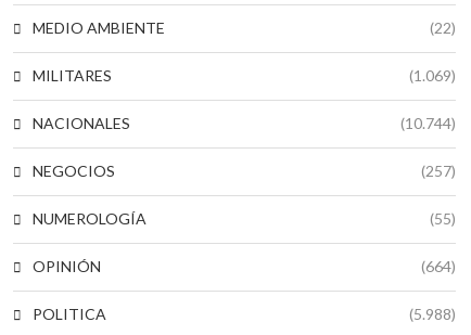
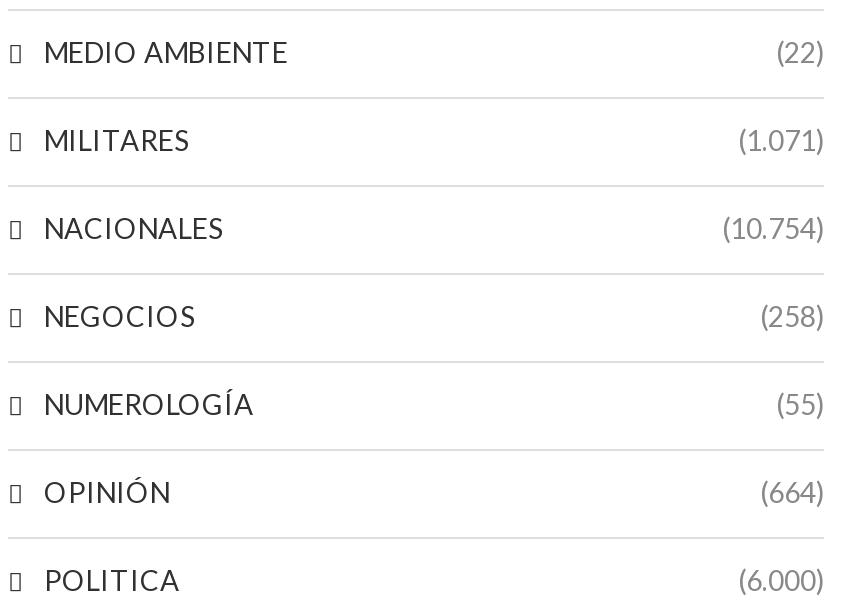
[409,66,456,84] (1.069) -> [738,122,824,156] (1.071)
[400,113,456,132] (10.744) -> [722,210,824,244] (10.754)
[421,161,456,179] (257) -> [760,298,824,332] (258)
[409,304,456,323] (5.988) -> [738,562,824,596] (6.000)

